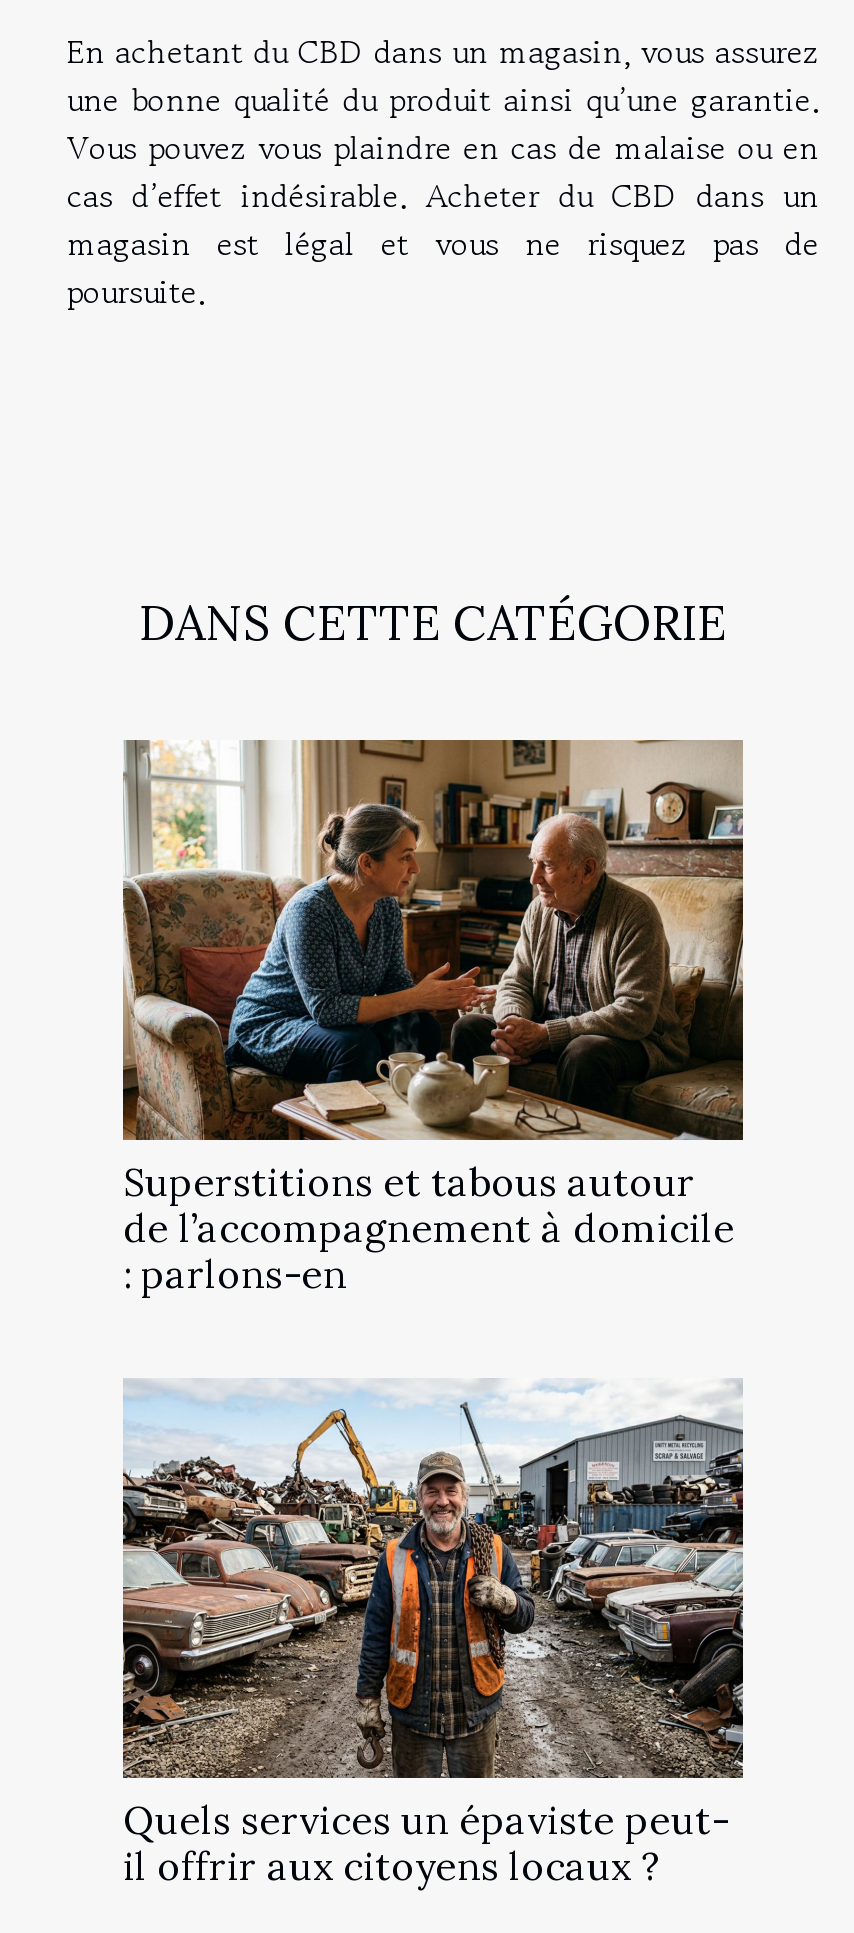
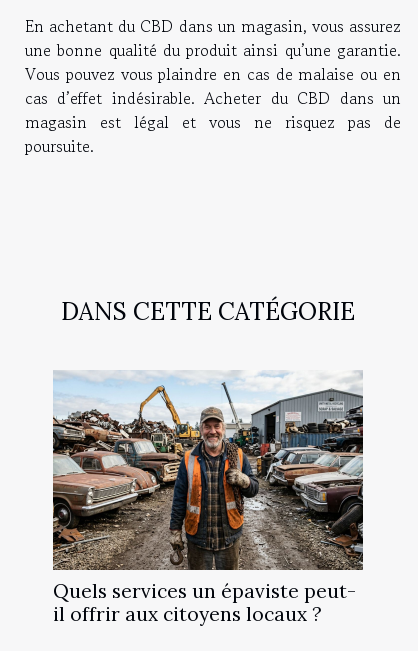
[123,738,745,1299] [image] | Superstitions et tabous autour | de l’accompagnement à domicile | : parlons-en -> none

